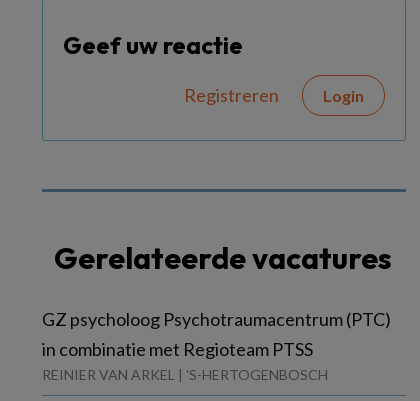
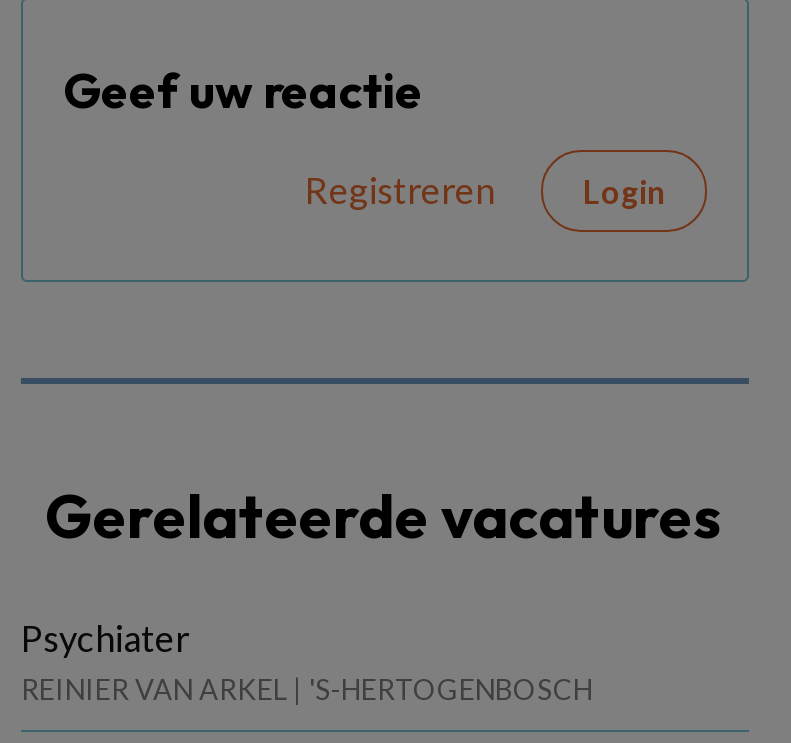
[42,308,391,360] GZ psycholoog Psychotraumacentrum (PTC) | in combinatie met Regioteam PTSS -> [21,616,189,660] Psychiater

